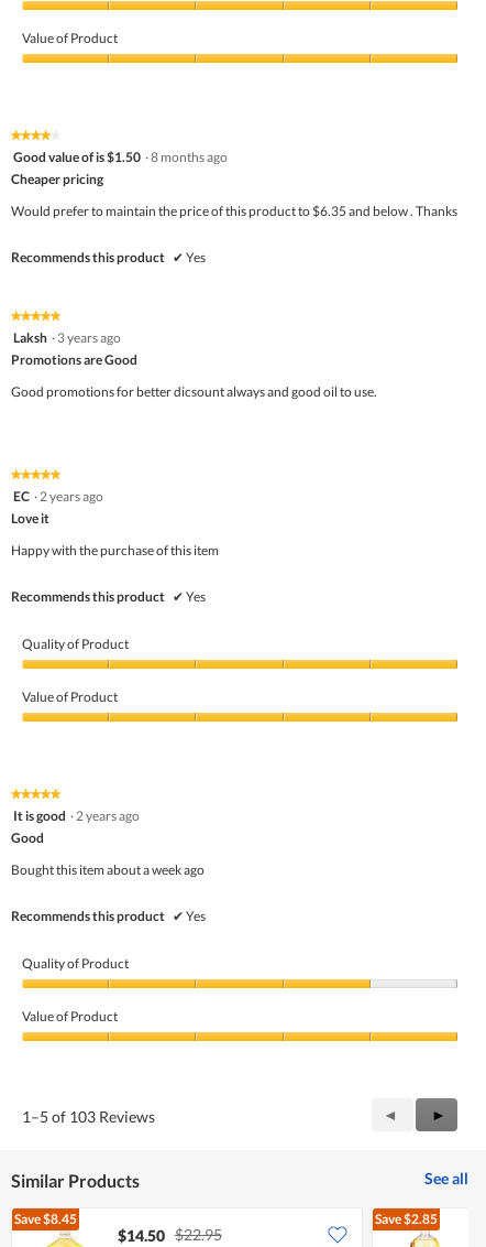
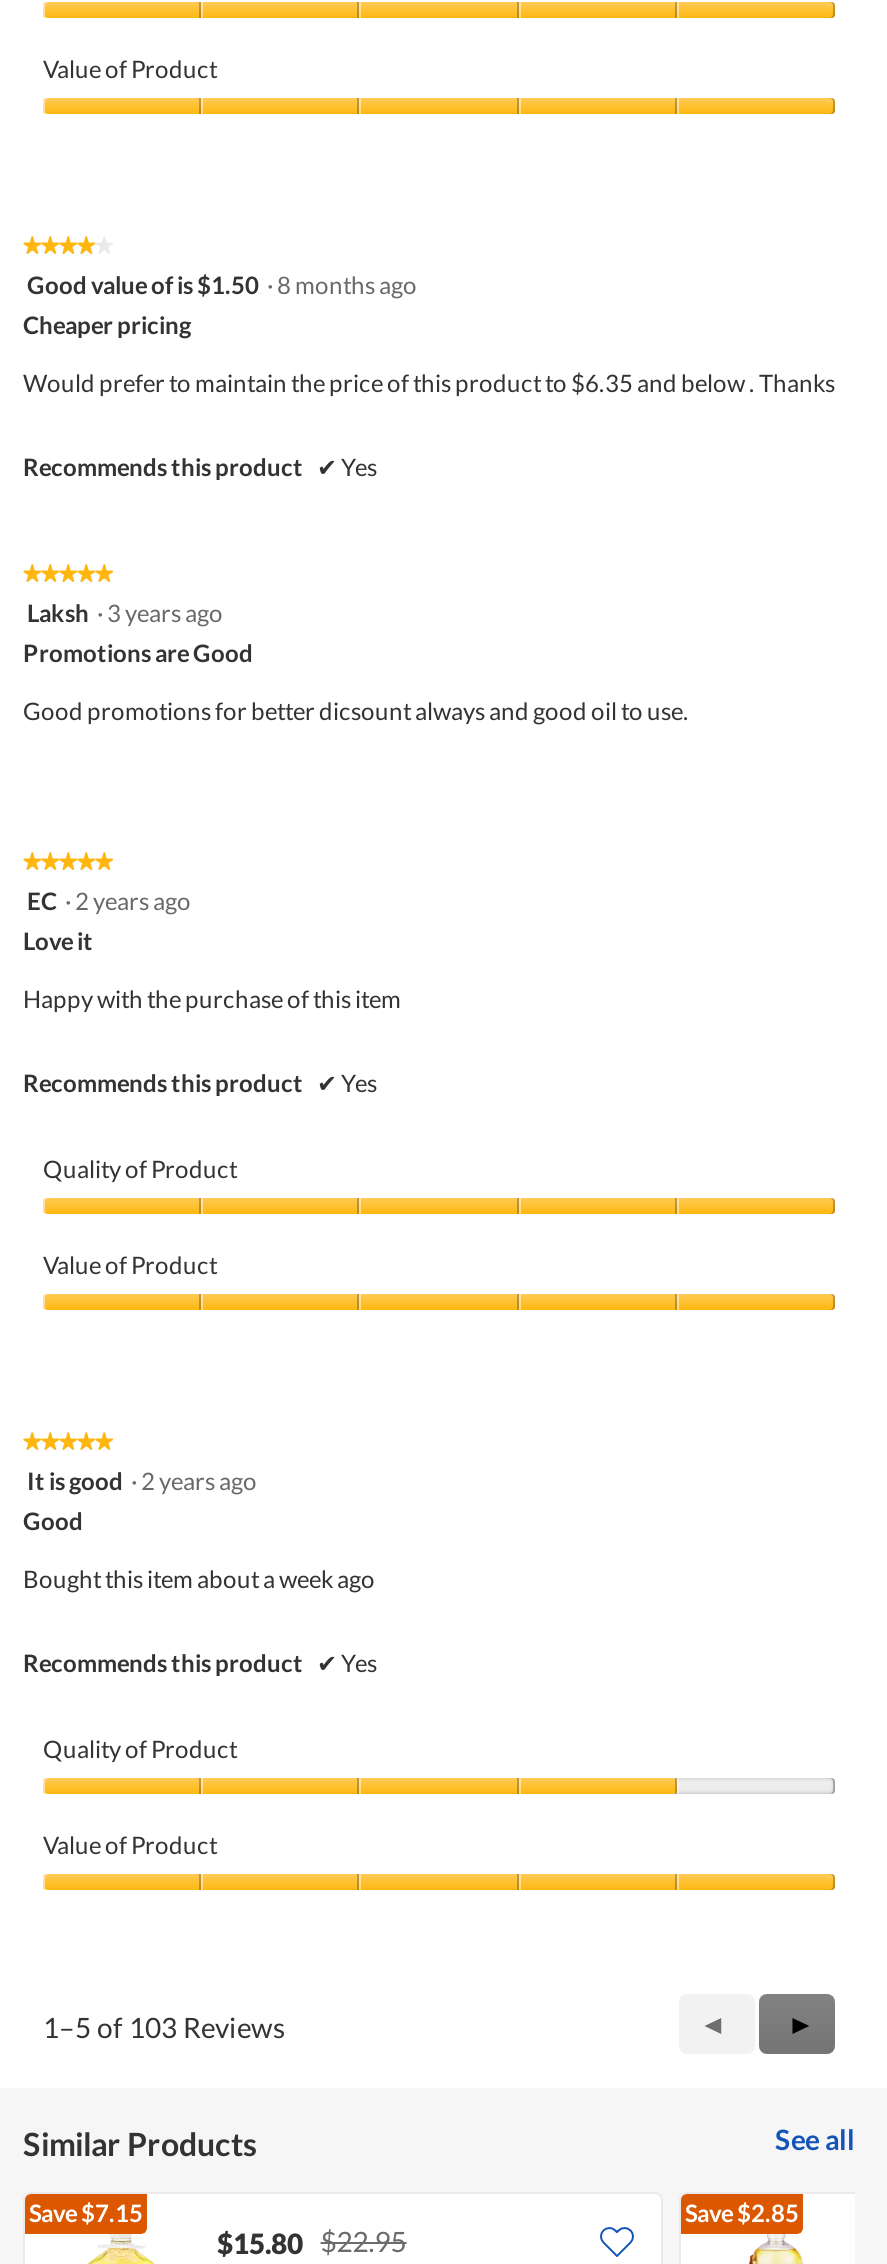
[14,1210,77,1227] Save$8.45 -> [29,2197,143,2227] Save$7.15
[118,1224,222,1244] $14.50 $22.95 -> [217,2223,407,2259] $15.80 $22.95

